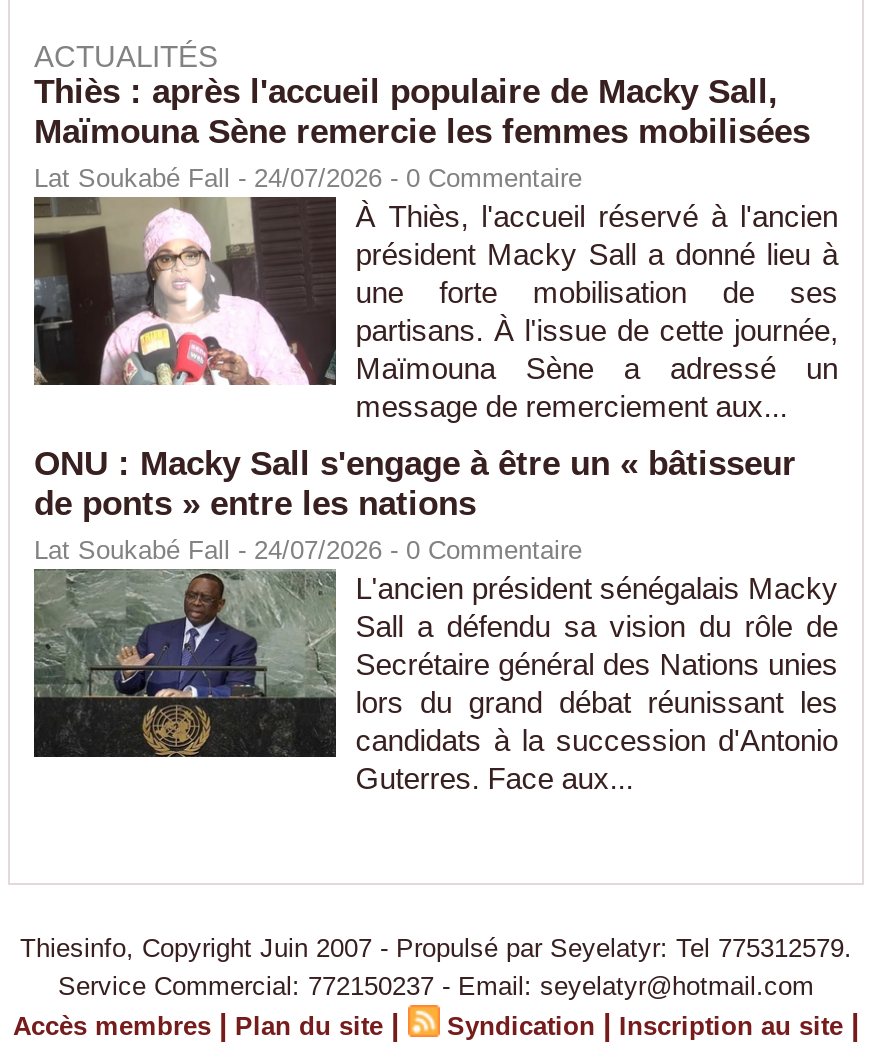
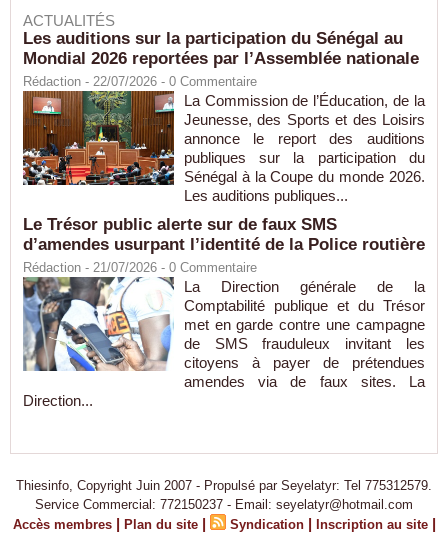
[32,74,838,424] [image] | Thiès : après l'accueil populaire de Macky Sall, | Maïmouna Sène remercie les femmes mobilisées | Lat Soukabé Fall - 24/07/2026 - 0 Commentaire | À Thiès, l'accueil réservé à l'ancien | président Macky Sall a donné lieu à | une forte mobilisation de ses | partisans. À l'issue de cette journée, | Maïmouna Sène a adressé un | message de remerciement aux... -> [22,29,425,204] [image] | Les auditions sur la participation du Sénégal au | Mondial 2026 reportées par l’Assemblée nationale | Rédaction - 22/07/2026 - 0 Commentaire | La Commission de l’Éducation, de la | Jeunesse, des Sports et des Loisirs | annonce le report des auditions | publiques sur la participation du | Sénégal à la Coupe du monde 2026. | Les auditions publiques...
[34,446,838,796] [image] | ONU : Macky Sall s'engage à être un « bâtisseur | de ponts » entre les nations | Lat Soukabé Fall - 24/07/2026 - 0 Commentaire | L'ancien président sénégalais Macky | Sall a défendu sa vision du rôle de | Secrétaire général des Nations unies | lors du grand débat réunissant les | candidats à la succession d'Antonio | Guterres. Face aux... -> [23,215,425,409] [image] | Le Trésor public alerte sur de faux SMS | d’amendes usurpant l’identité de la Police routière | Rédaction - 21/07/2026 - 0 Commentaire | La Direction générale de la | Comptabilité publique et du Trésor | met en garde contre une campagne | de SMS frauduleux invitant les | citoyens à payer de prétendues | amendes via de faux sites. La | Direction...

